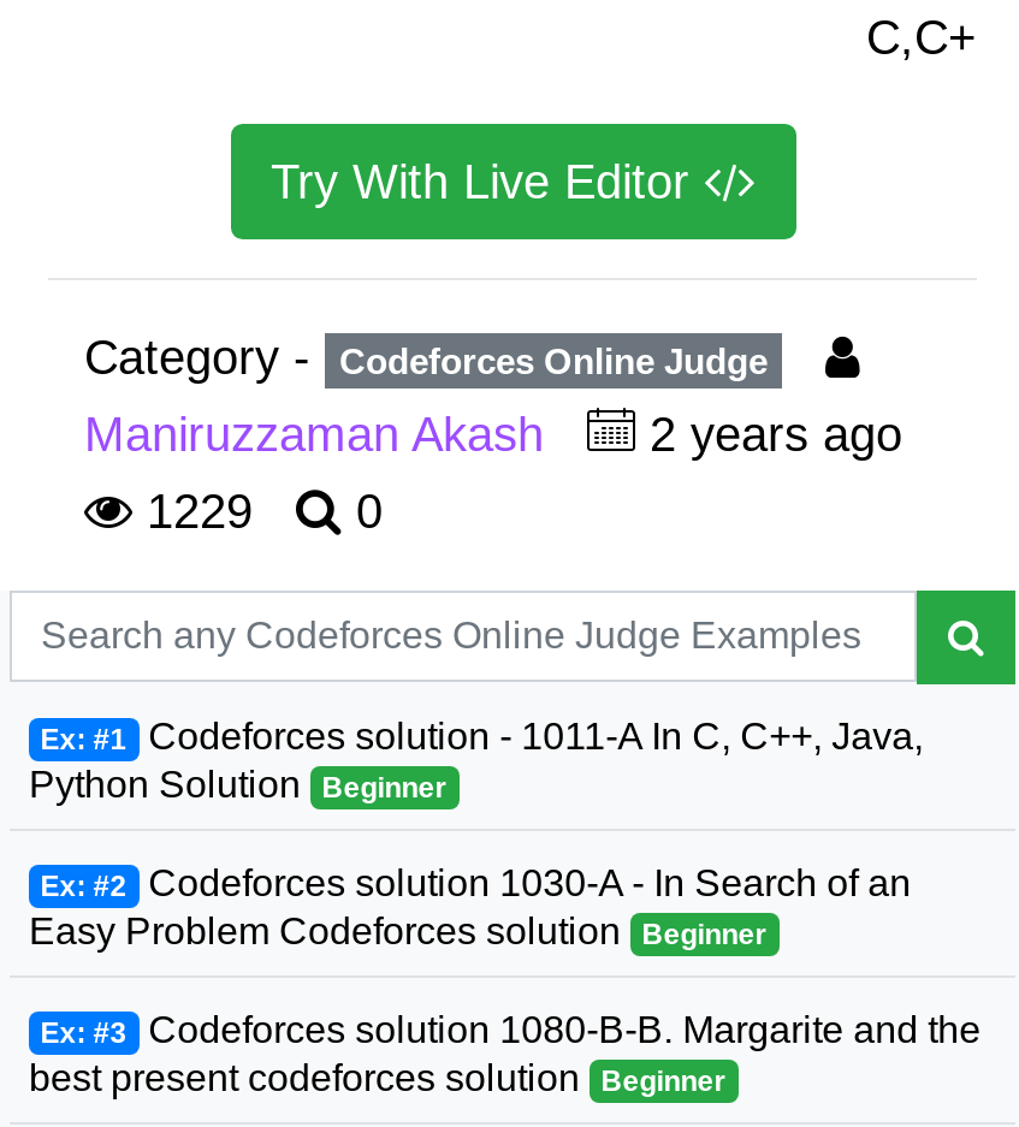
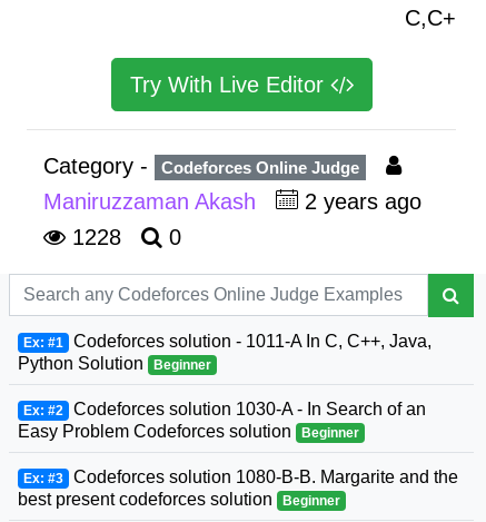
[132,485,383,538] 1229 0 -> [66,225,181,250] 1228 0

